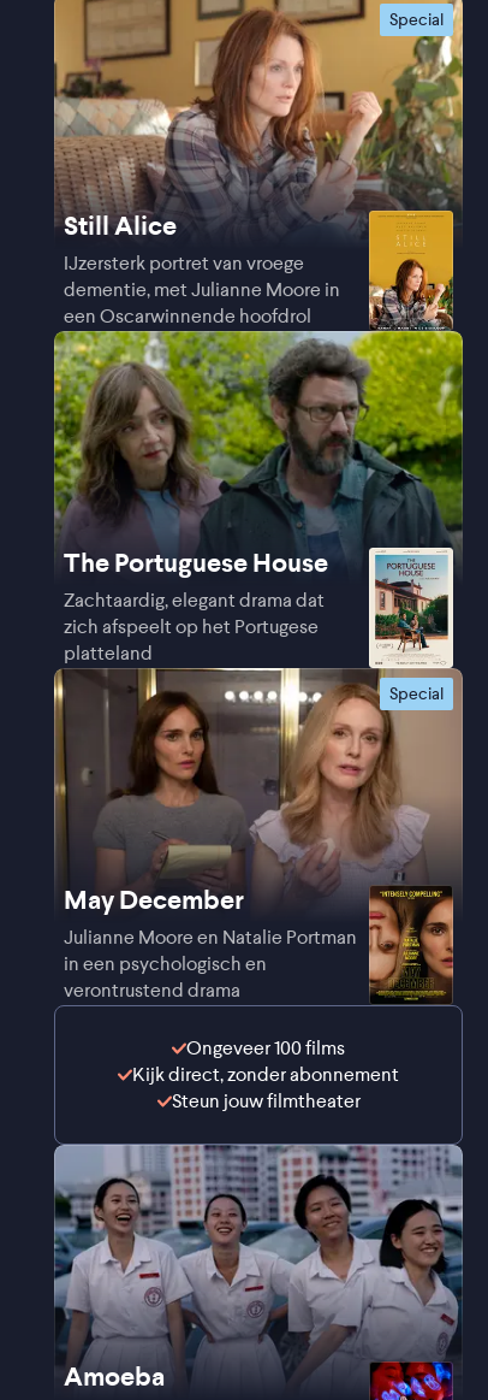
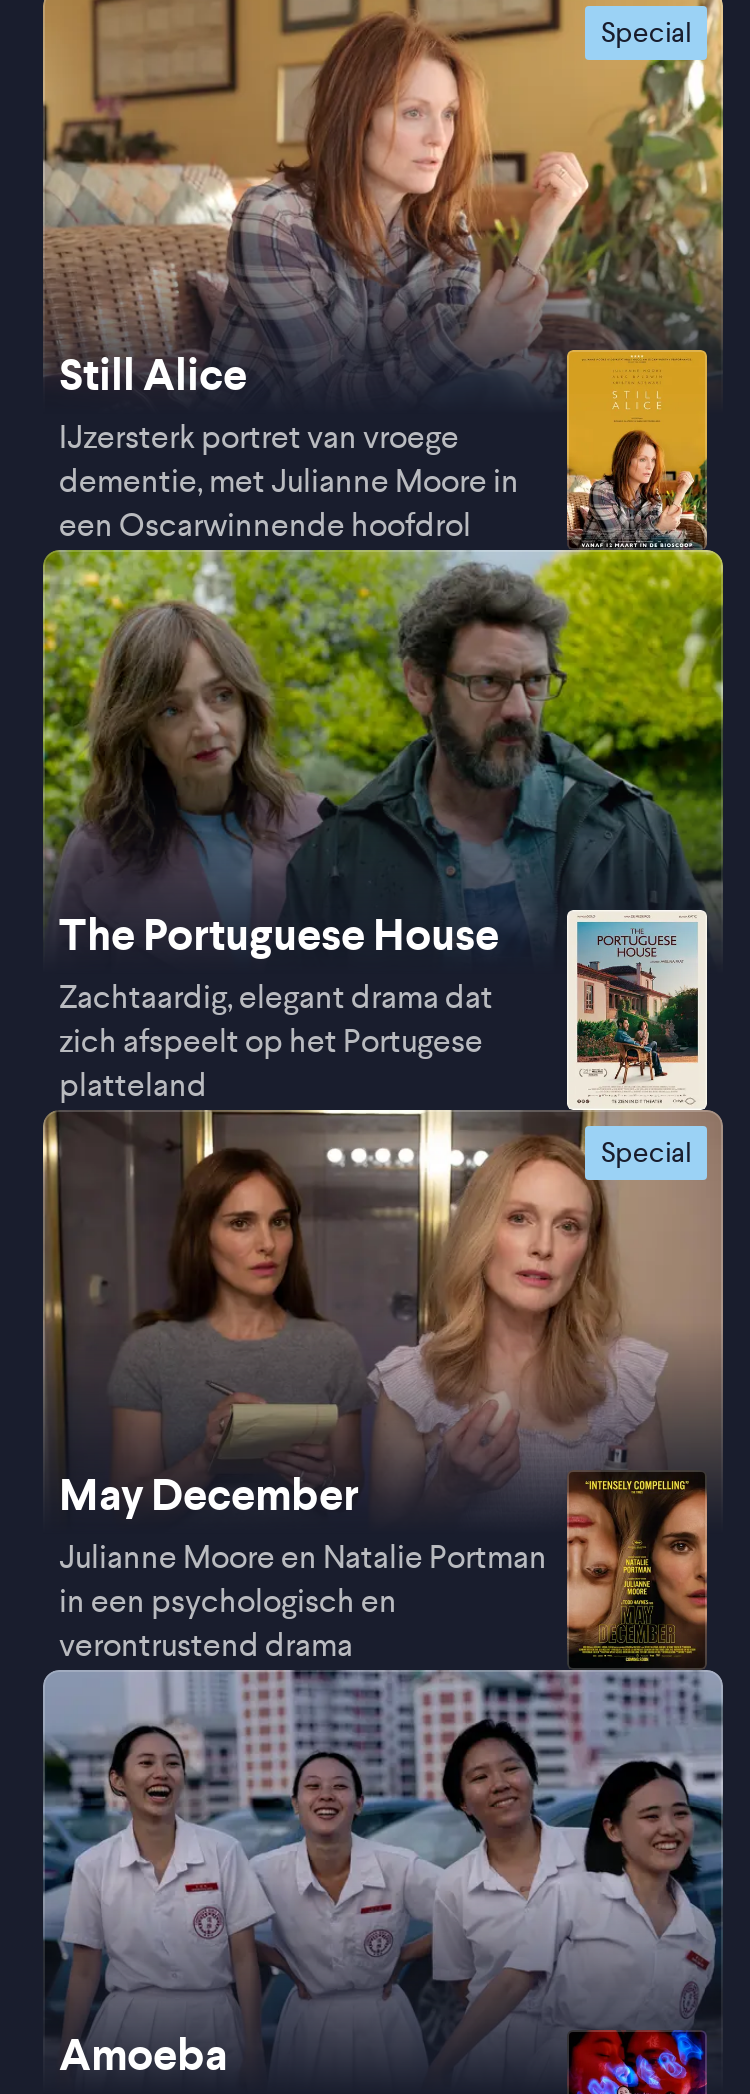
[54,1006,463,1145] [image] | Ongeveer 100 films | Kijk direct, zonder abonnement | Steun jouw filmtheater -> none

